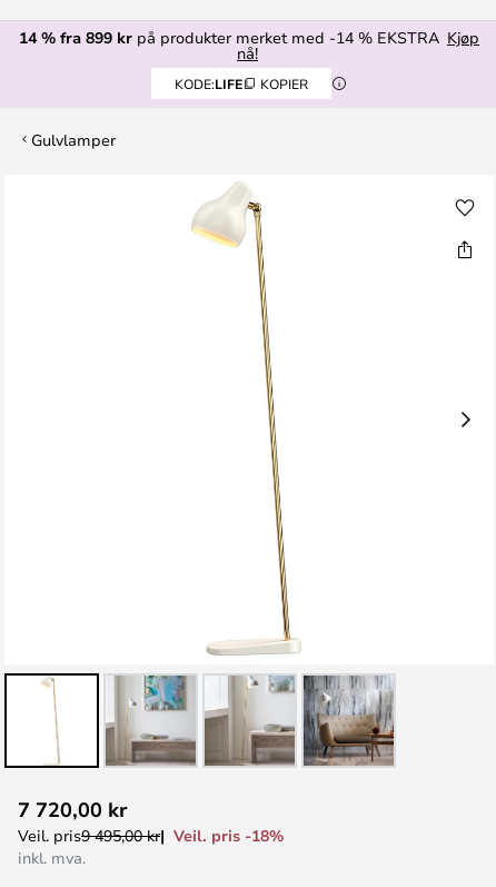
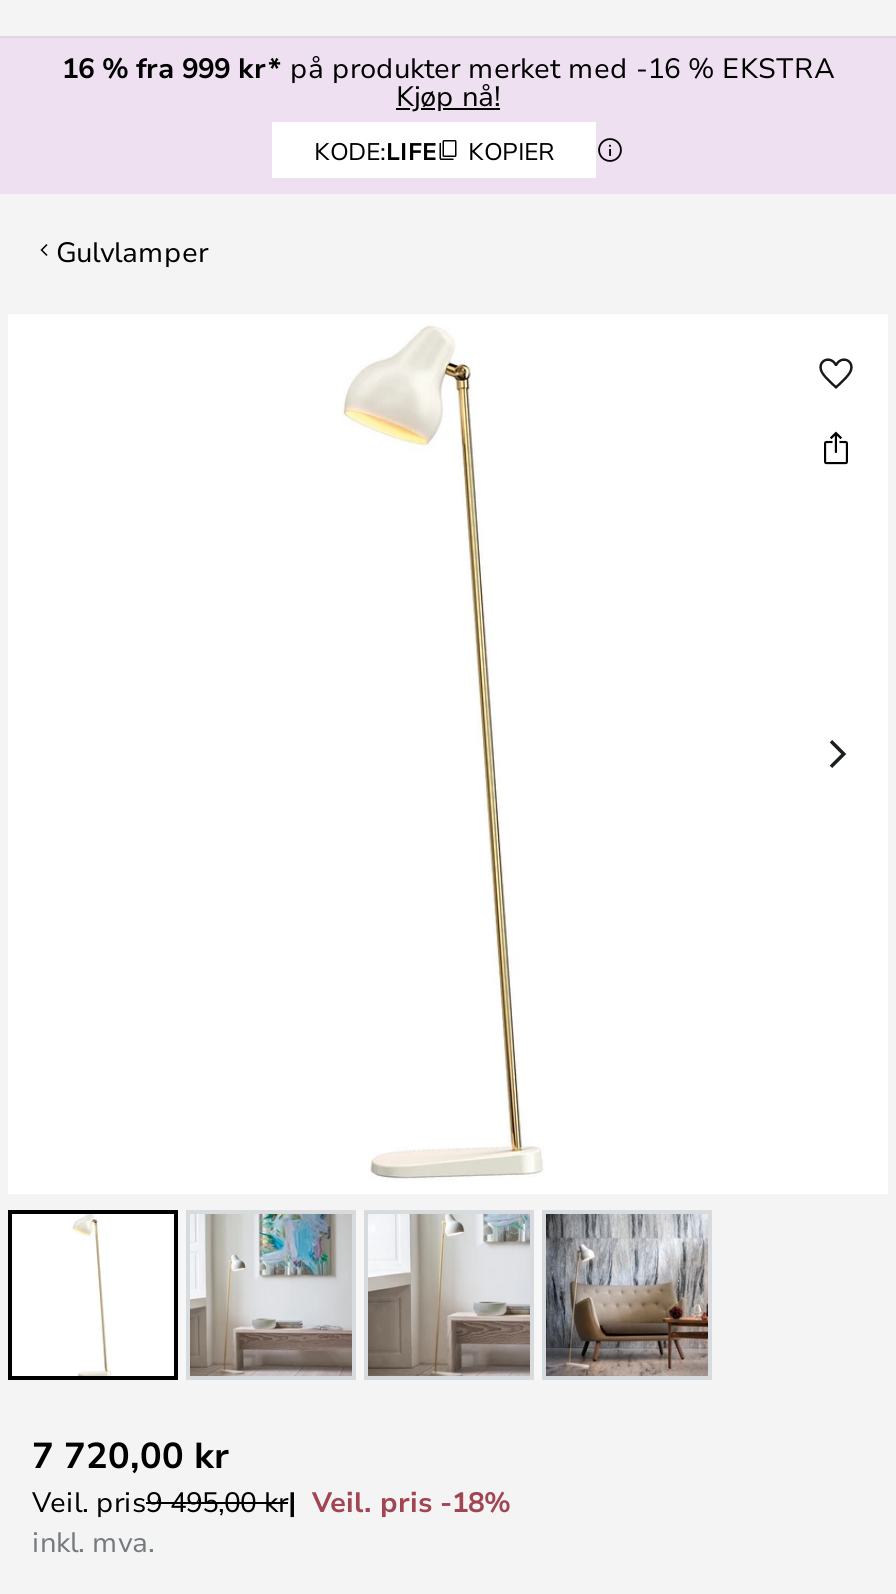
[19,27,479,63] 14 % fra 899 kr på produkter merket med -14 % EKSTRA Kjøp | nå! -> [62,48,834,114] 16 % fra 999 kr* på produkter merket med -16 % EKSTRA | Kjøp nå!

